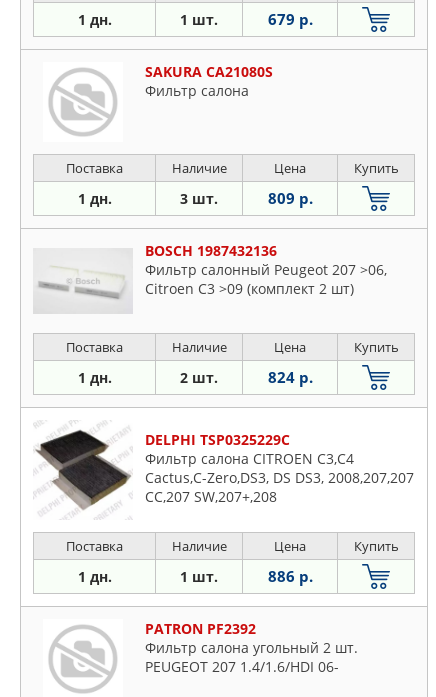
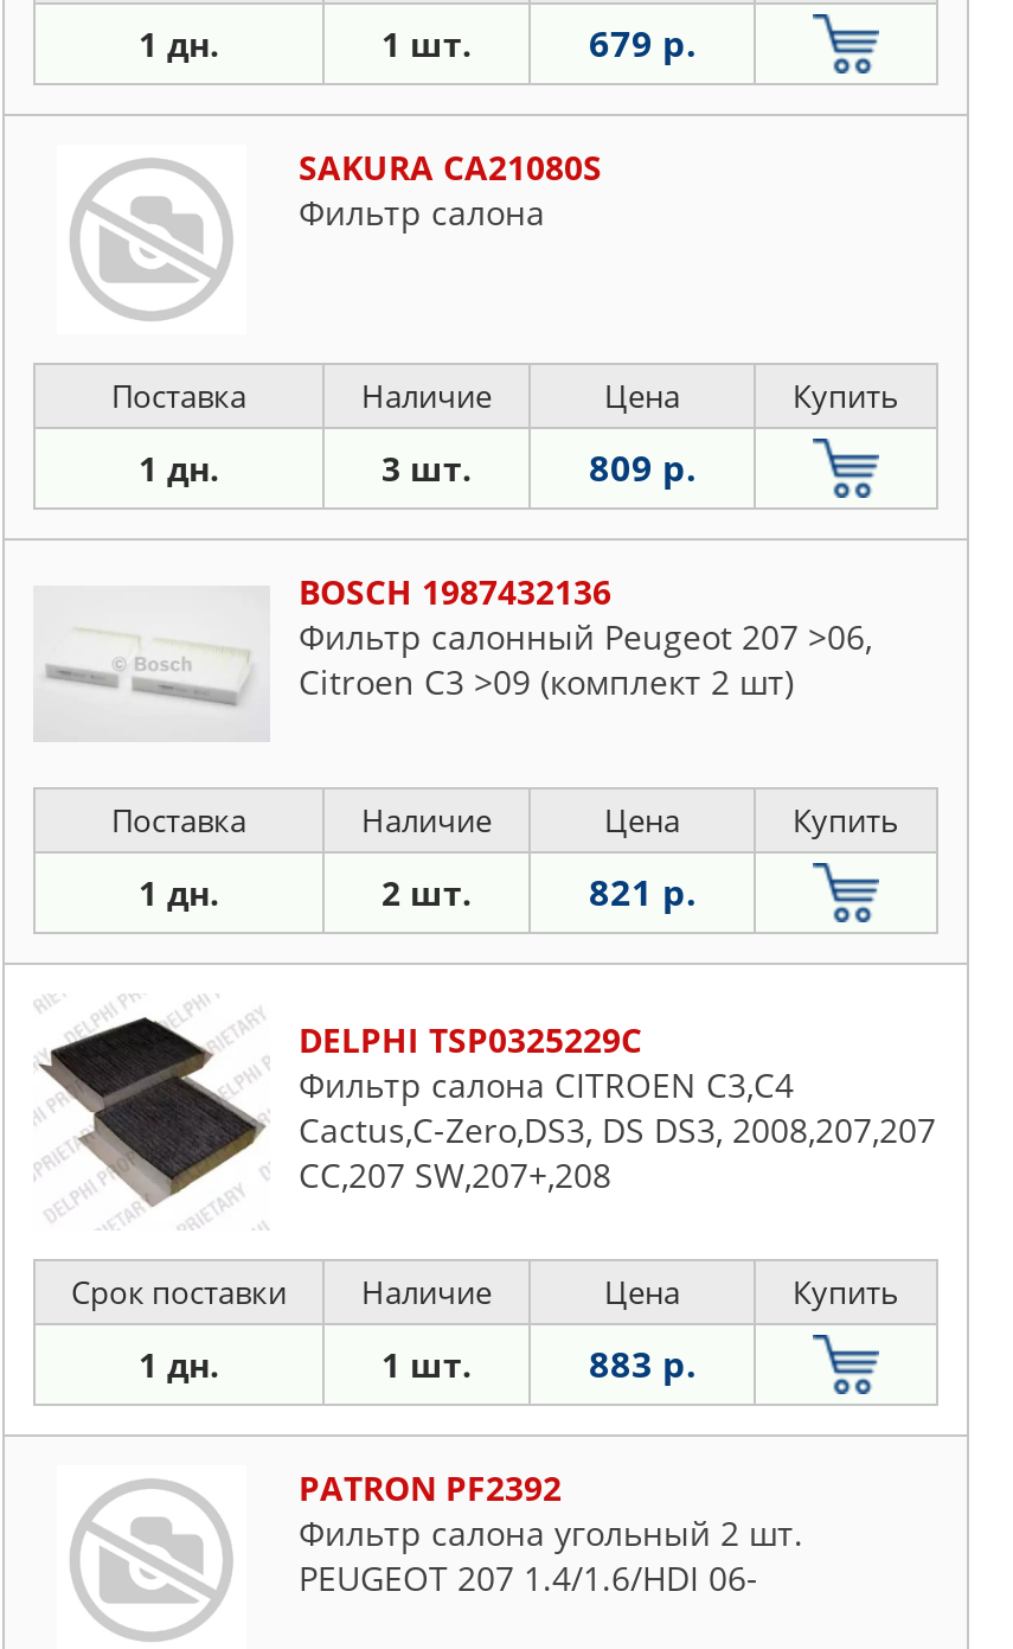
[267,367,312,387] 824 р. -> [589,867,695,915] 821 р.
[66,537,123,555] Поставка -> [71,1270,287,1313] Срок поставки
[267,566,312,586] 886 р. -> [589,1339,695,1387] 883 р.

